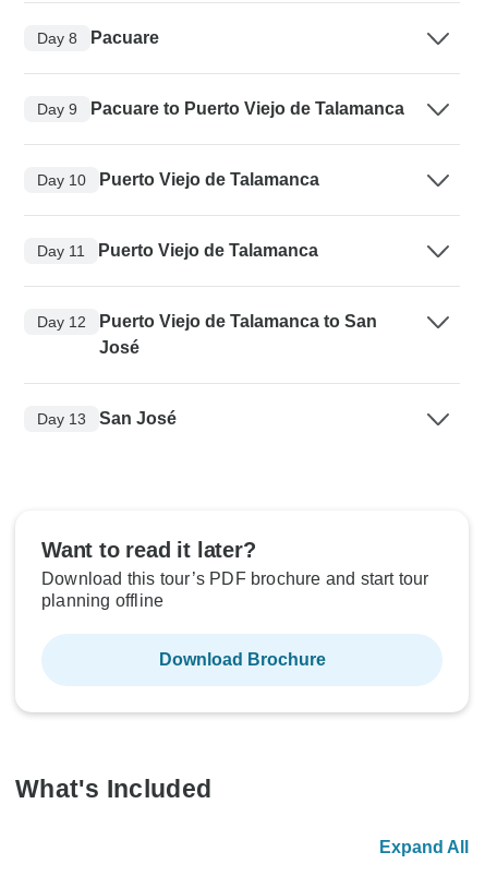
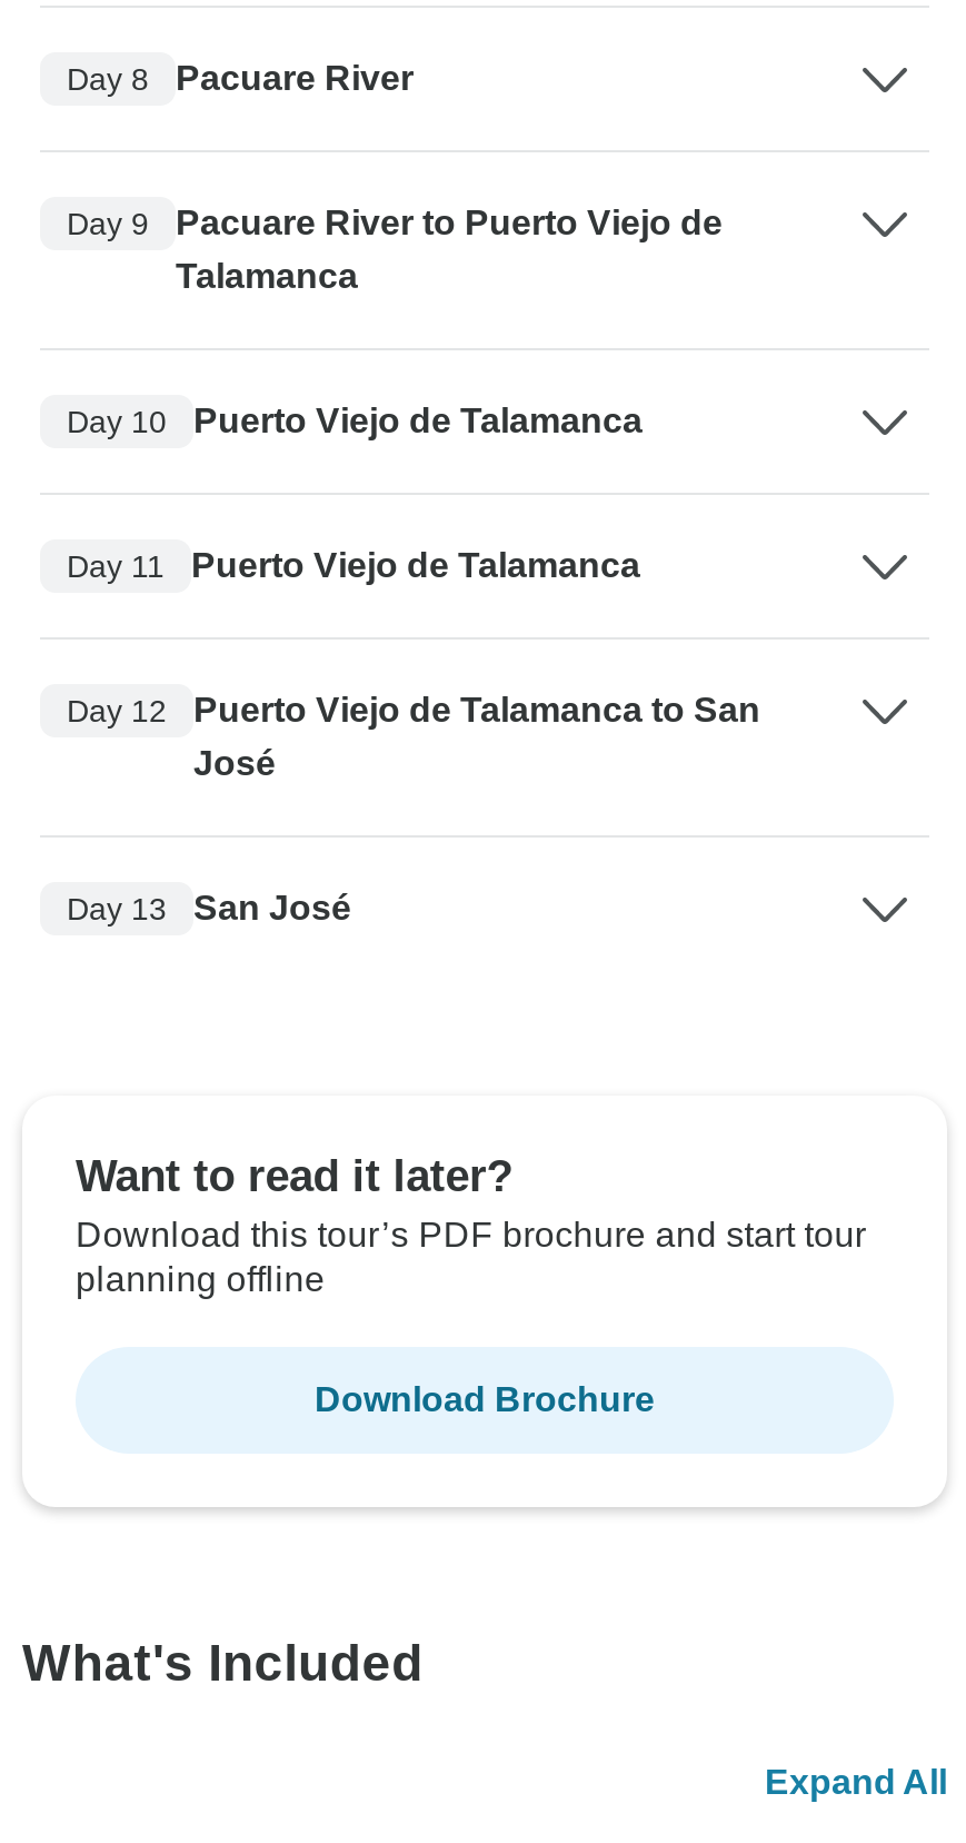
[90,29,159,47] Pacuare -> [176,60,414,97] Pacuare River
[90,100,404,118] Pacuare to Puerto Viejo de Talamanca -> [176,204,723,295] Pacuare River to Puerto Viejo de | Talamanca

